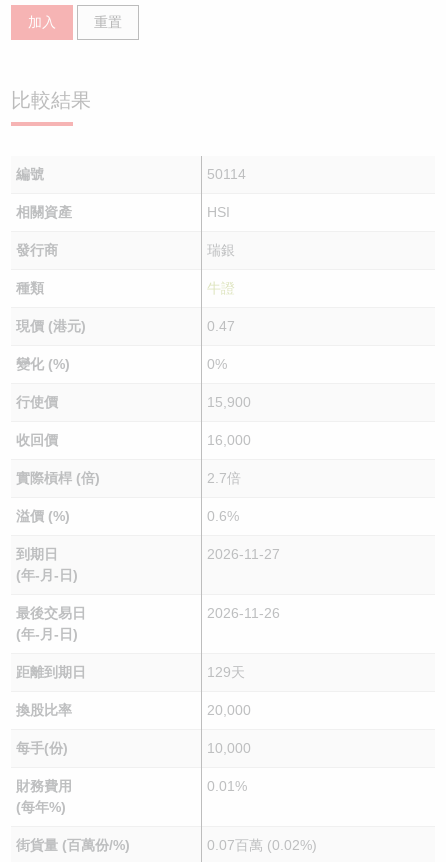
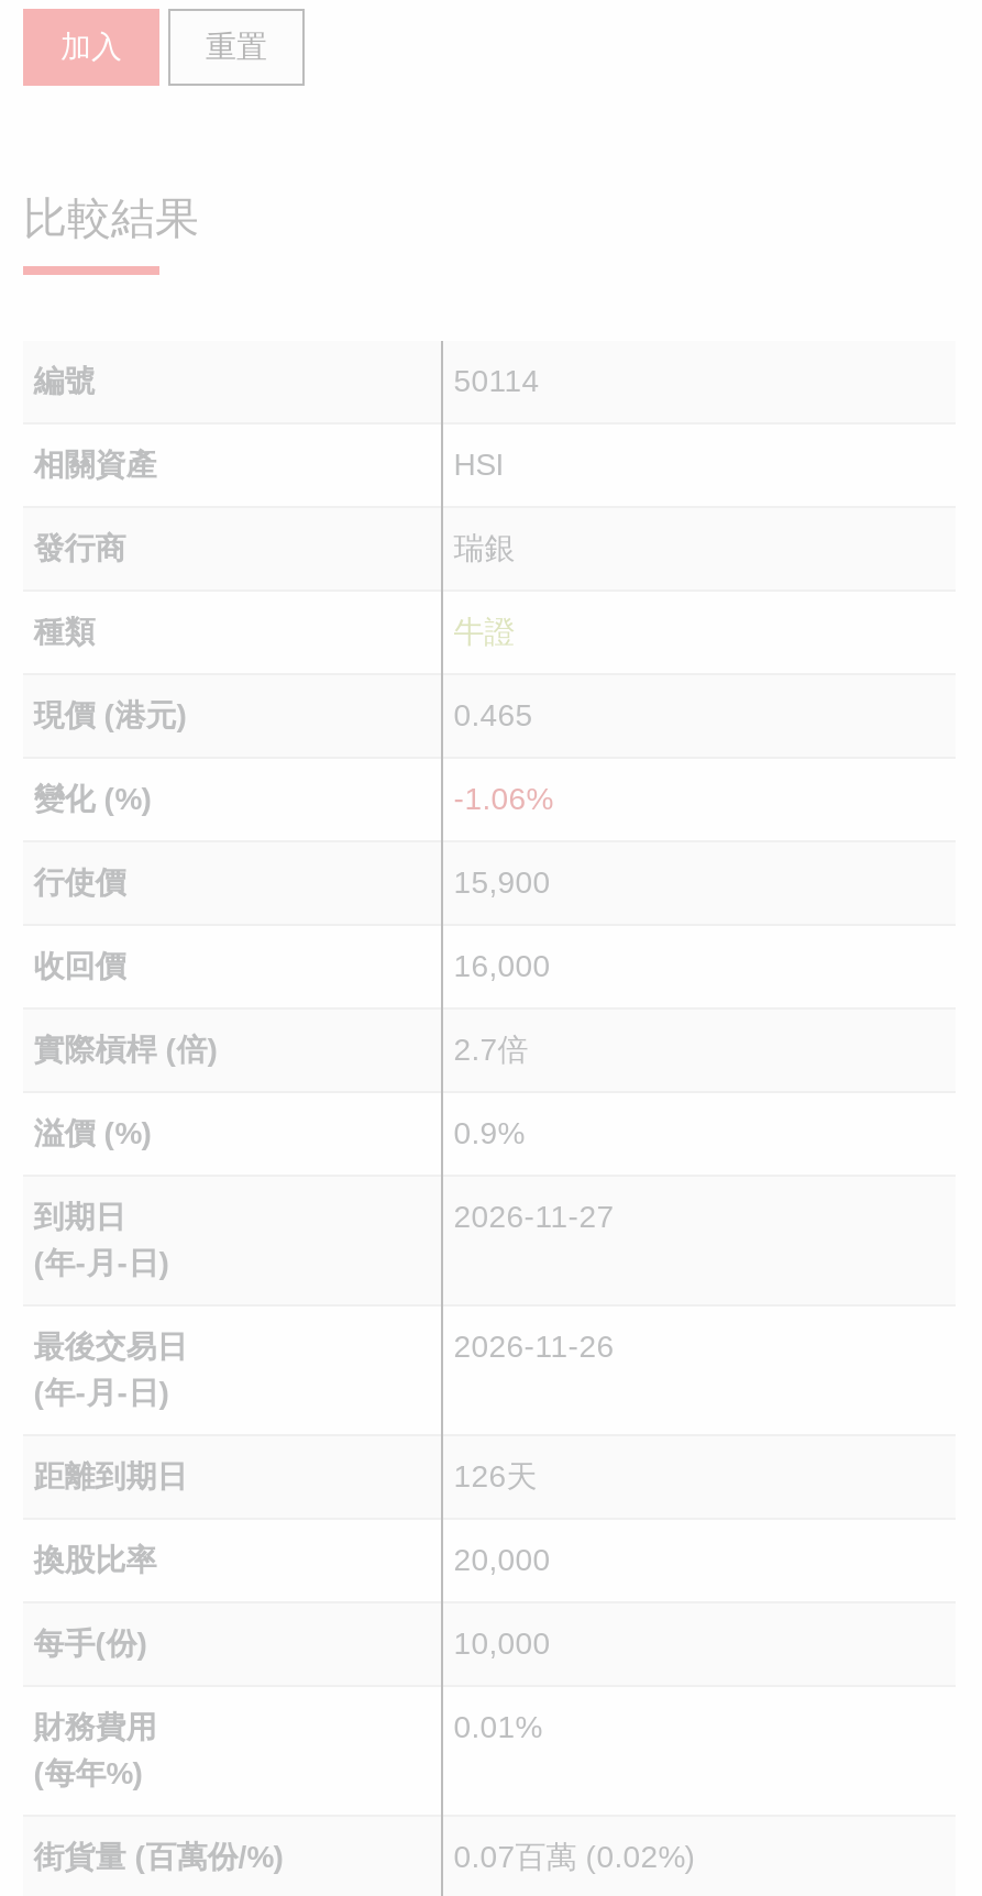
[207,318,235,334] 0.47 -> [454,697,533,732] 0.465
[207,356,227,372] 0% -> [454,781,553,816] -1.06%
[207,508,239,524] 0.6% -> [454,1115,524,1150] 0.9%
[207,664,245,680] 129天 -> [454,1458,537,1493] 126天

